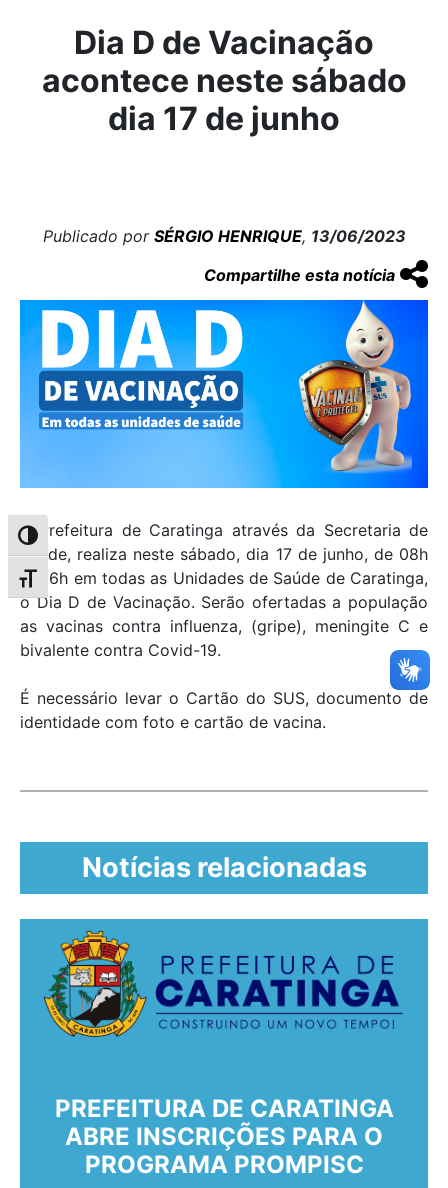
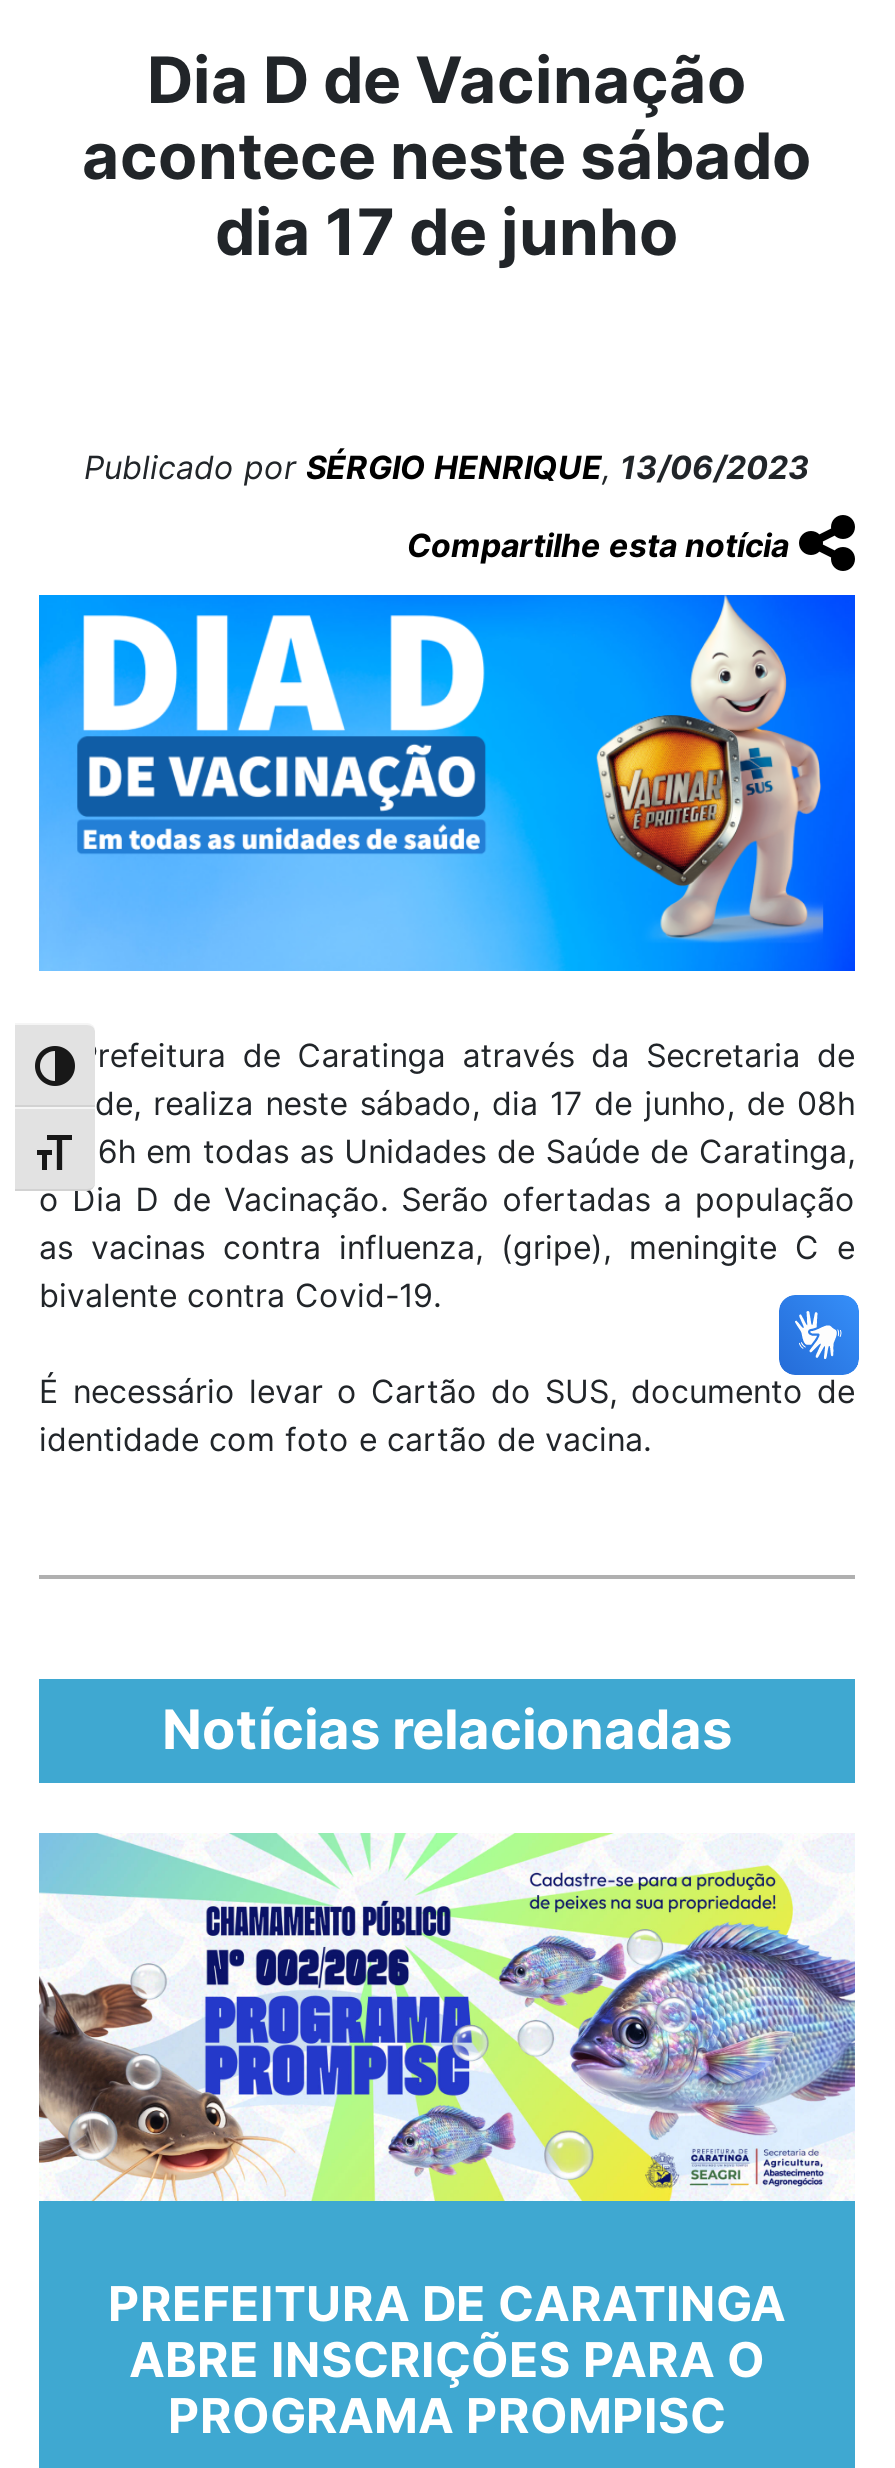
[19,918,429,1058] [image] -> [37,1833,855,2205] [image]

